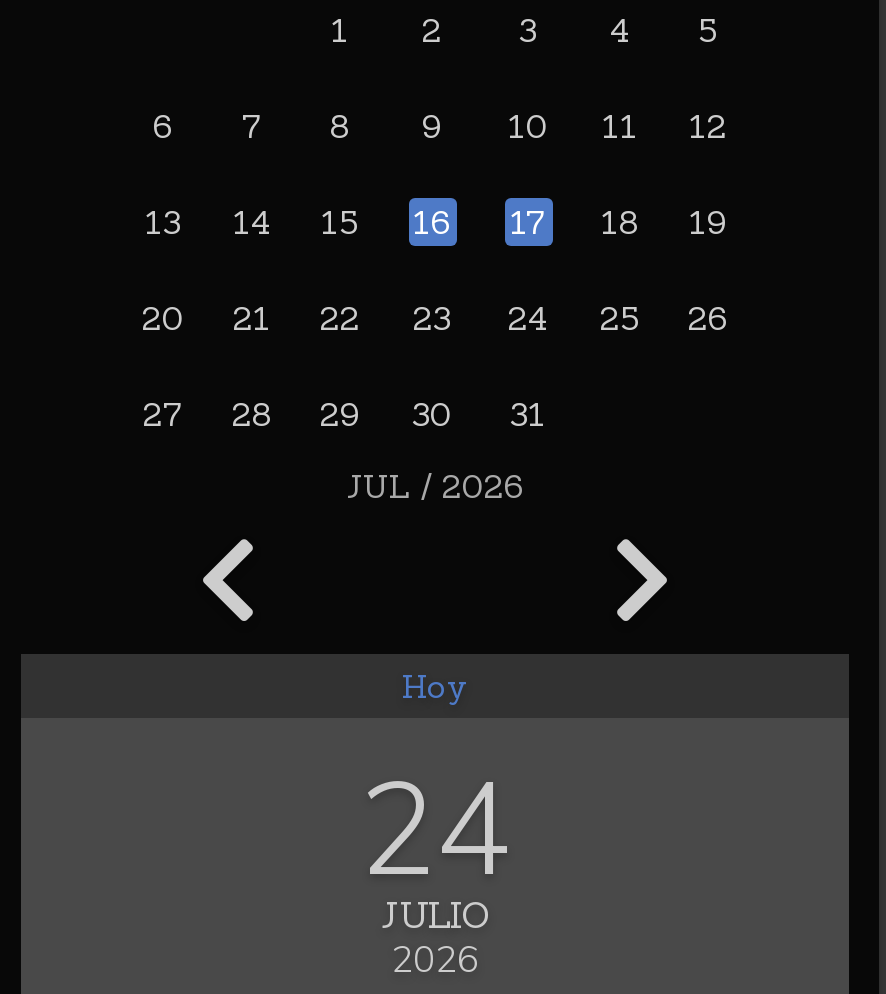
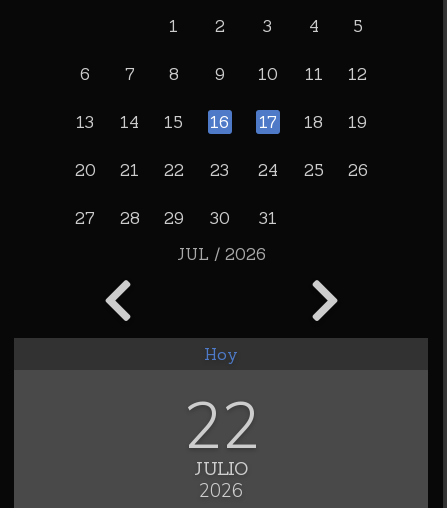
[359,747,511,907] 24 -> [183,384,259,464] 22

